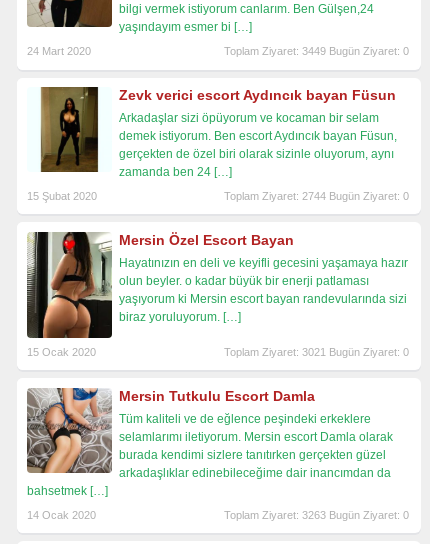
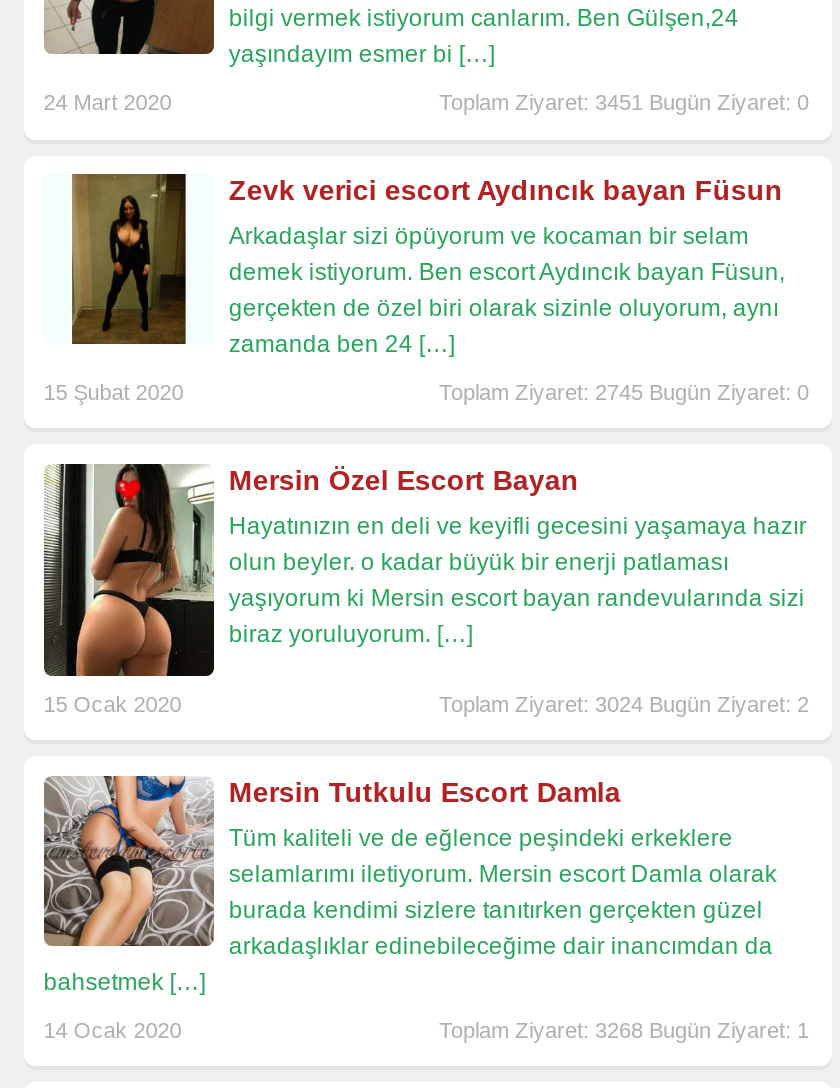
[224,45,409,57] Toplam Ziyaret: 3449 Bugün Ziyaret: 0 -> [439,91,809,115] Toplam Ziyaret: 3451 Bugün Ziyaret: 0
[224,190,409,202] Toplam Ziyaret: 2744 Bugün Ziyaret: 0 -> [439,380,809,404] Toplam Ziyaret: 2745 Bugün Ziyaret: 0
[224,346,409,358] Toplam Ziyaret: 3021 Bugün Ziyaret: 0 -> [439,692,809,716] Toplam Ziyaret: 3024 Bugün Ziyaret: 2
[224,509,409,521] Toplam Ziyaret: 3263 Bugün Ziyaret: 0 -> [439,1017,809,1041] Toplam Ziyaret: 3268 Bugün Ziyaret: 1

